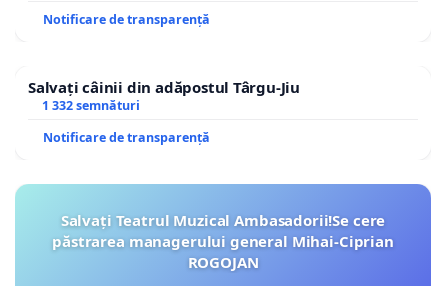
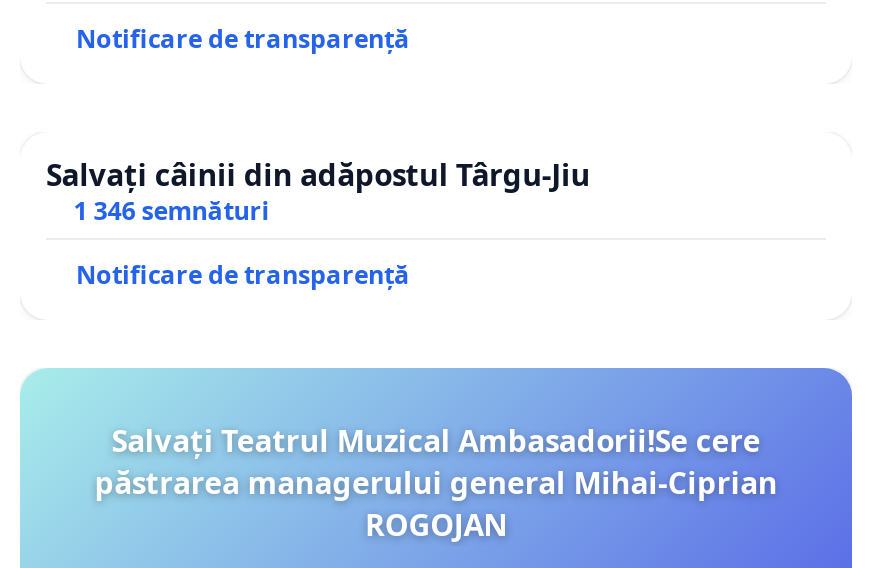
[42,97,140,114] 1 332 semnături -> [74,195,270,229] 1 346 semnături

